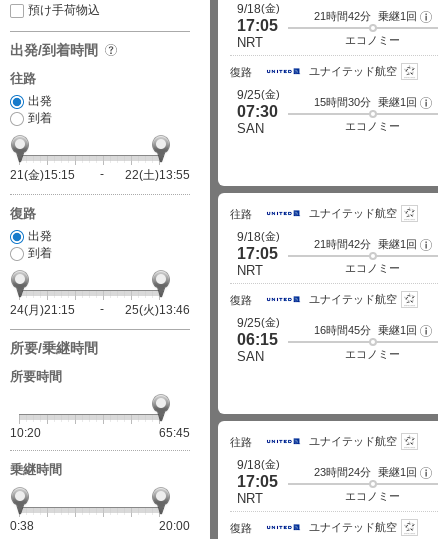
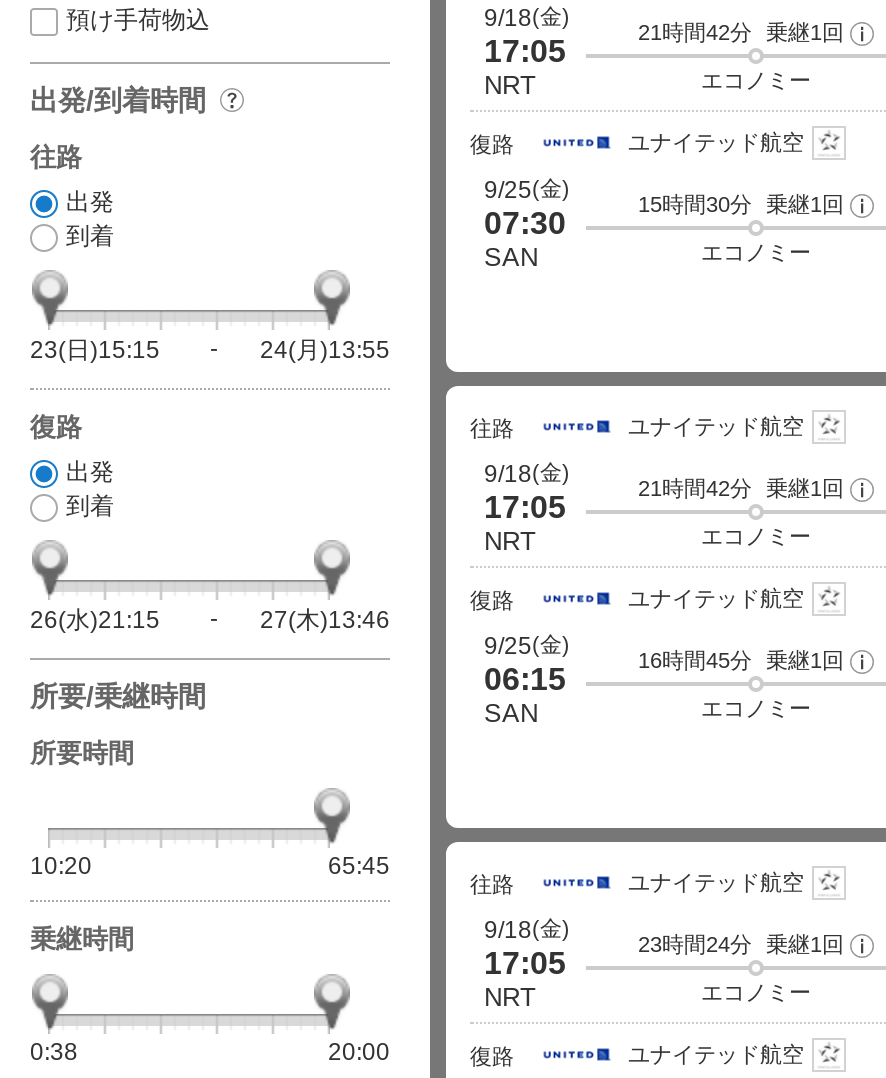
[10,168,190,182] 21(金)15:15 | 22(土)13:55 -> [30,336,390,364] 23(日)15:15 | 24(月)13:55
[10,303,190,317] 24(月)21:15 | 25(火)13:46 -> [30,606,390,634] 26(水)21:15 | 27(木)13:46

